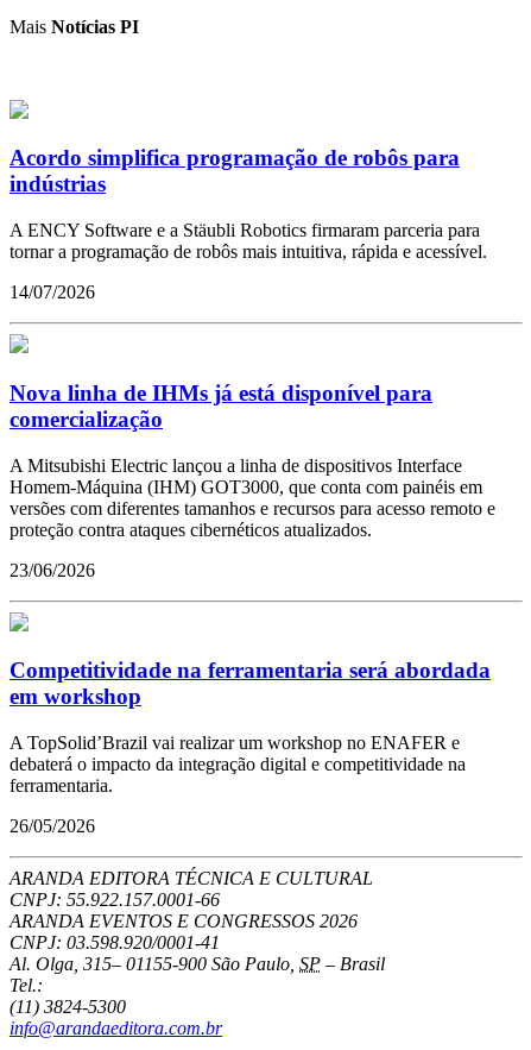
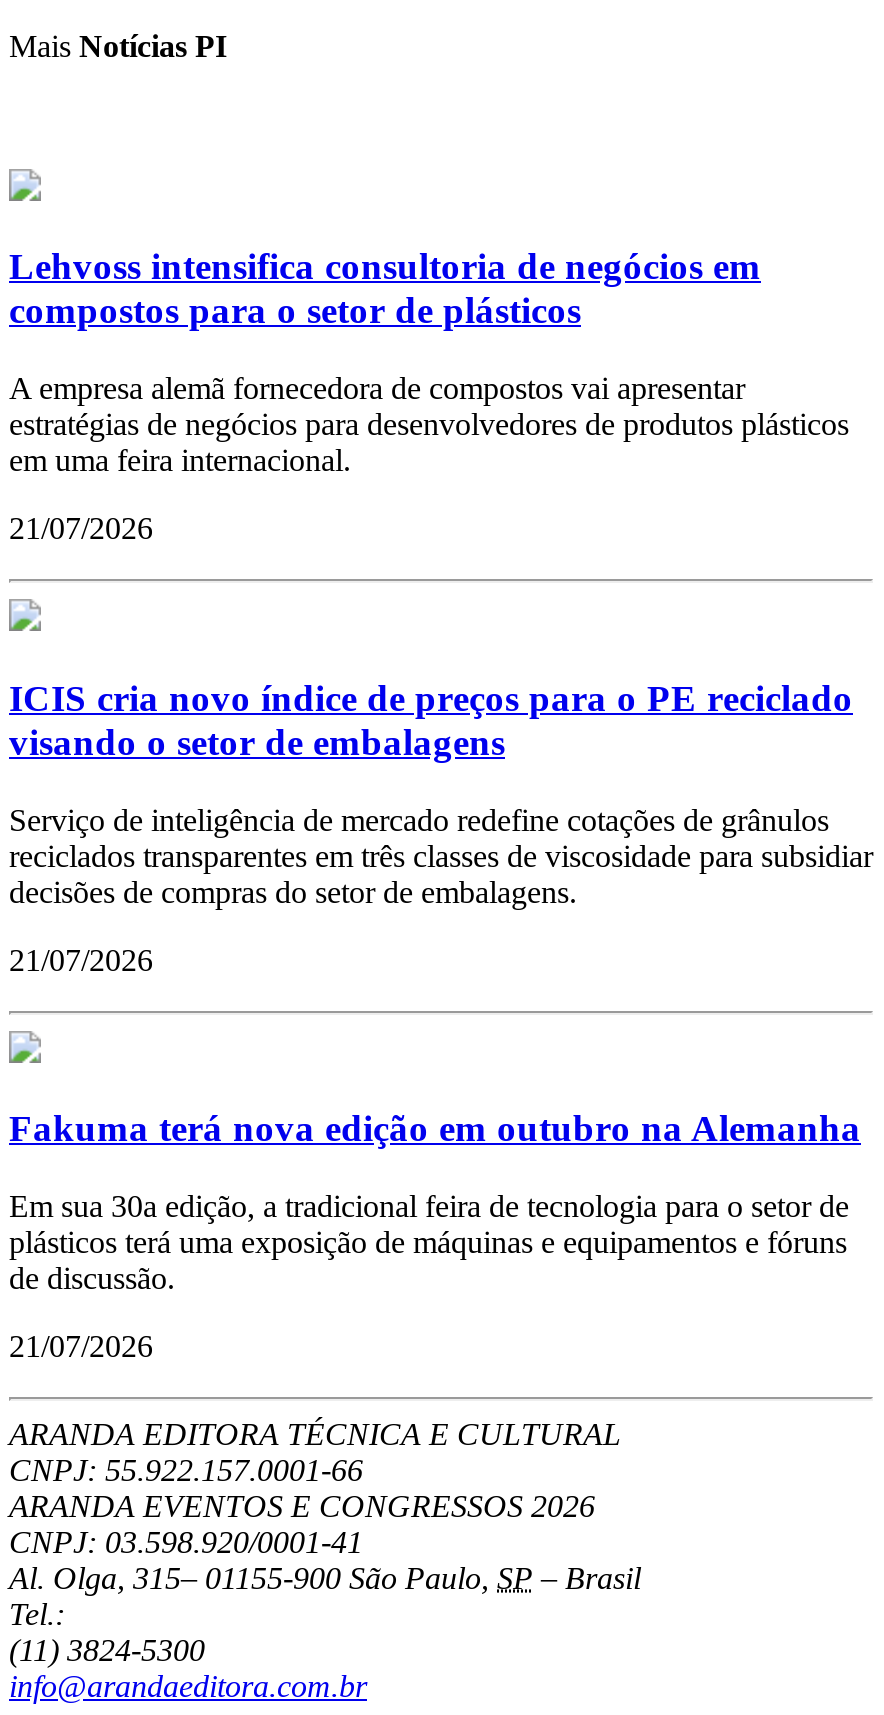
[10,146,460,197] Acordo simplifica programação de robôs para | indústrias -> [9,246,761,332] Lehvoss intensifica consultoria de negócios em | compostos para o setor de plásticos
[10,220,487,262] A ENCY Software e a Stäubli Robotics firmaram parceria para | tornar a programação de robôs mais intuitiva, rápida e acessível. -> [9,371,849,477] A empresa alemã fornecedora de compostos vai apresentar | estratégias de negócios para desenvolvedores de produtos plásticos | em uma feira internacional.
[10,282,95,302] 14/07/2026 -> [9,511,153,545] 21/07/2026
[10,380,432,432] Nova linha de IHMs já está disponível para | comercialização -> [9,677,853,763] ICIS cria novo índice de preços para o PE reciclado | visando o setor de embalagens
[10,455,495,539] A Mitsubishi Electric lançou a linha de dispositivos Interface | Homem-Máquina (IHM) GOT3000, que conta com painéis em | versões com diferentes tamanhos e recursos para acesso remoto e | proteção contra ataques cibernéticos atualizados. -> [9,802,873,908] Serviço de inteligência de mercado redefine cotações de grânulos | reciclados transparentes em três classes de viscosidade para subsidiar | decisões de compras do setor de embalagens.
[10,560,95,580] 23/06/2026 -> [9,942,153,976] 21/07/2026
[10,658,491,709] Competitividade na ferramentaria será abordada | em workshop -> [9,1108,861,1150] Fakuma terá nova edição em outubro na Alemanha
[10,733,466,796] A TopSolid’Brazil vai realizar um workshop no ENAFER e | debaterá o impacto da integração digital e competitividade na | ferramentaria. -> [9,1189,849,1295] Em sua 30a edição, a tradicional feira de tecnologia para o setor de | plásticos terá uma exposição de máquinas e equipamentos e fóruns | de discussão.
[10,816,95,836] 26/05/2026 -> [9,1329,153,1363] 21/07/2026

